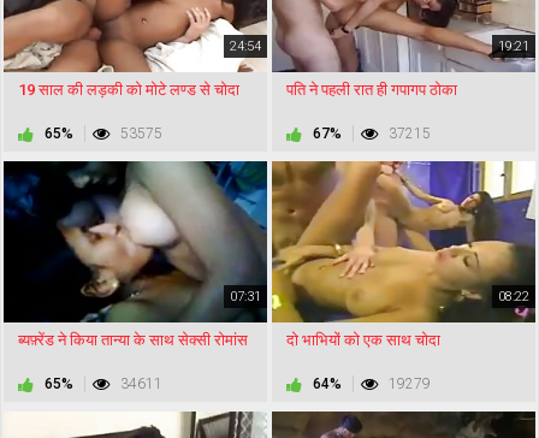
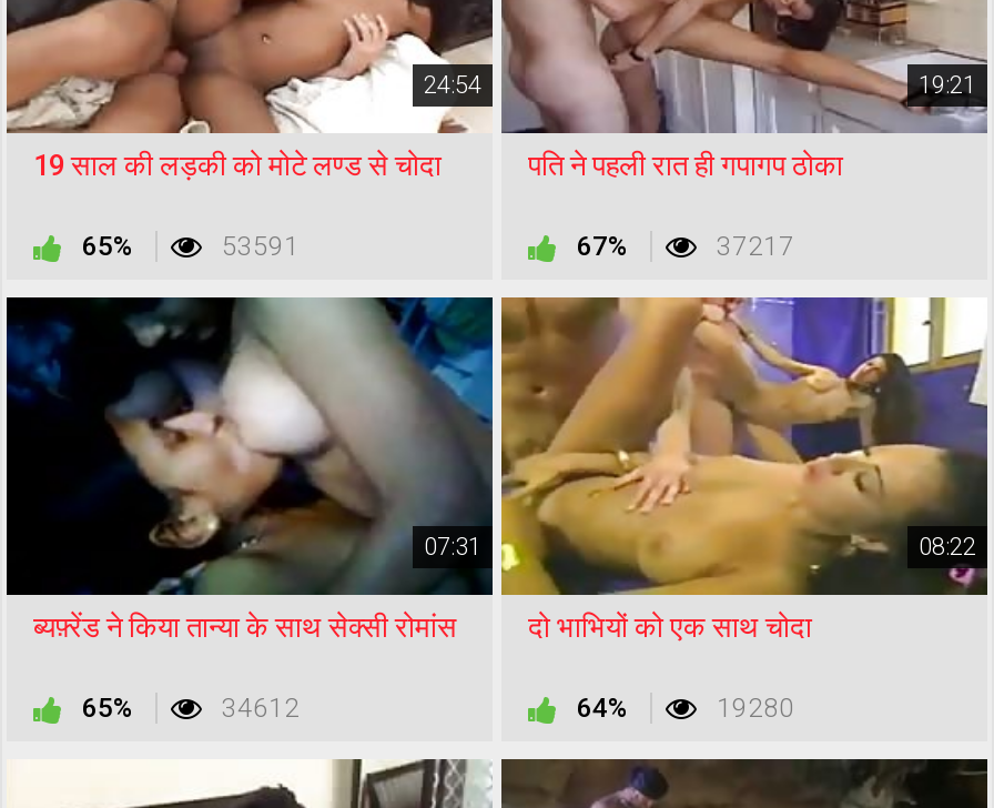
[120,125,162,142] 53575 -> [222,231,300,262] 53591
[389,125,431,142] 37215 -> [717,231,794,262] 37217
[120,376,162,393] 34611 -> [222,694,300,725] 34612
[389,376,431,393] 19279 -> [717,694,794,725] 19280

